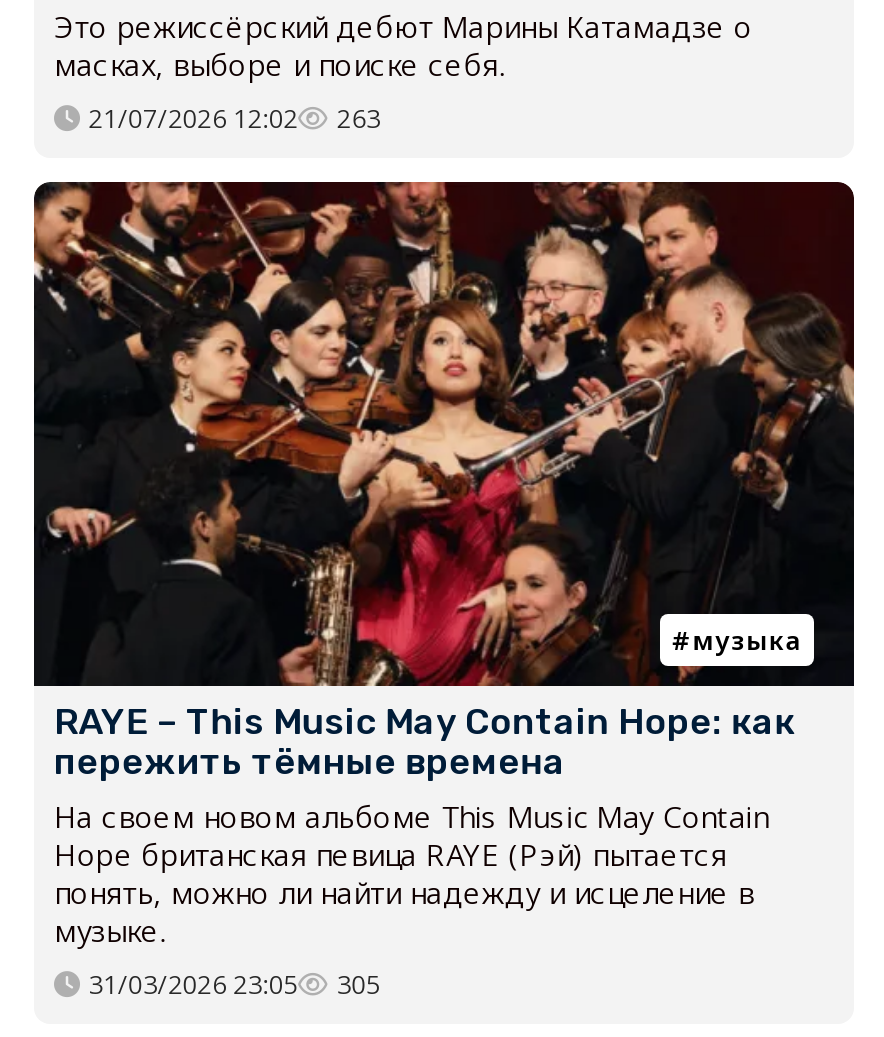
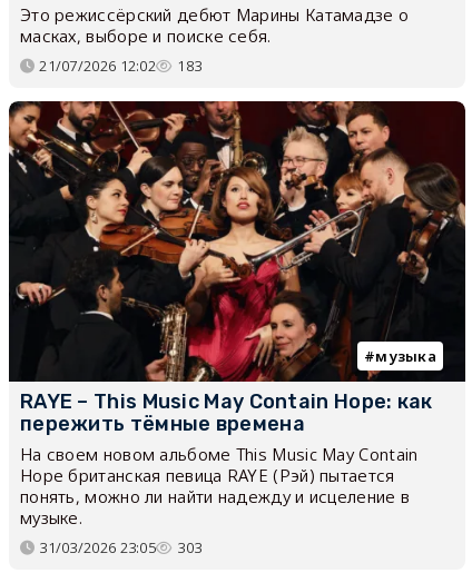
[89,100,381,136] 21/07/2026 12:02 263 -> [39,56,202,76] 21/07/2026 12:02 183
[89,966,381,1002] 31/03/2026 23:05 305 -> [39,537,202,557] 31/03/2026 23:05 303

